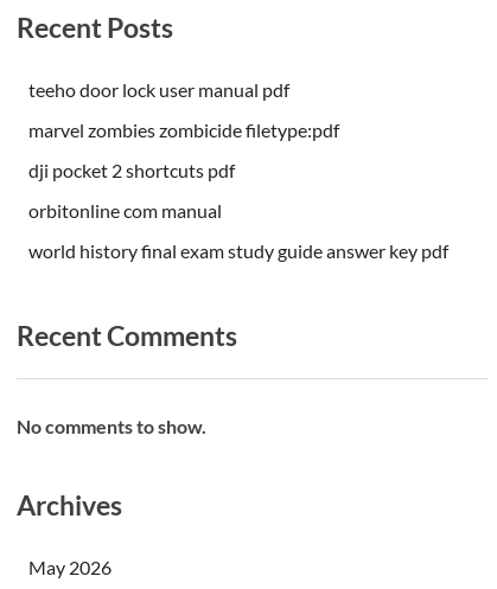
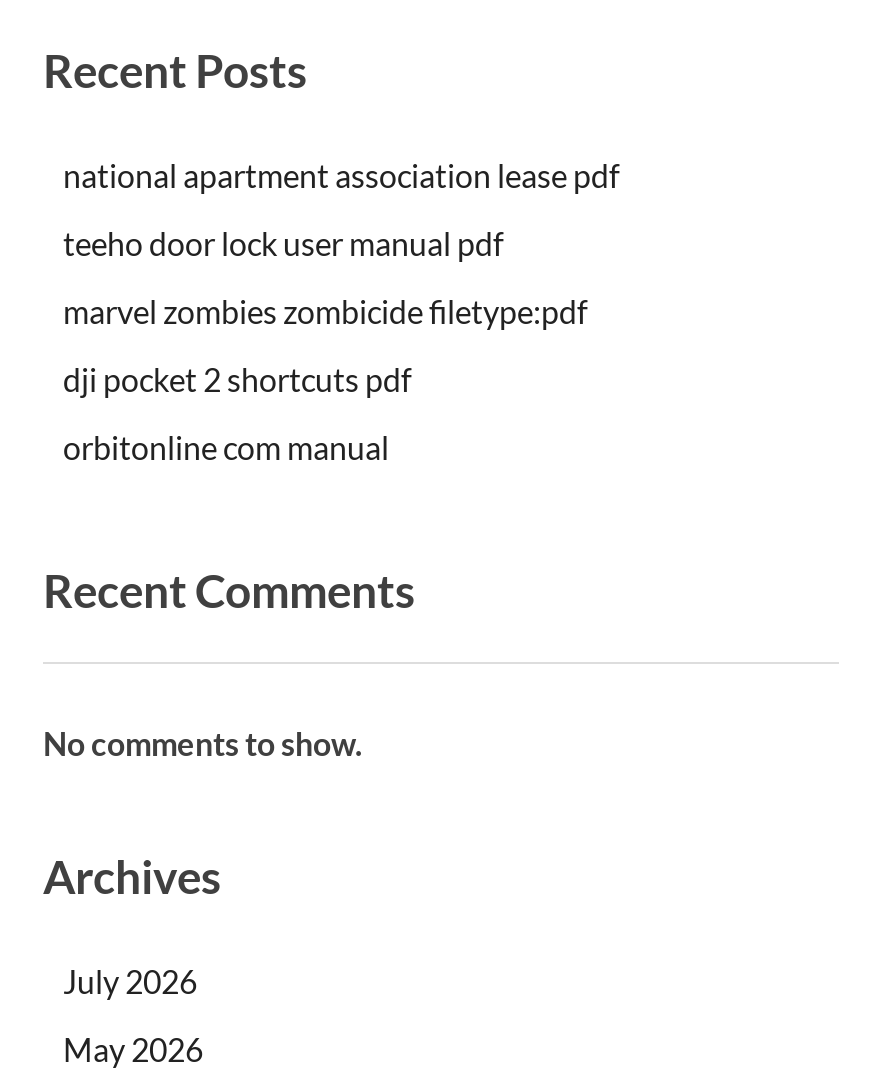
none -> [63,156,619,194] national apartment association lease pdf
[28,240,448,262] world history final exam study guide answer key pdf -> none
none -> [63,961,197,999] July 2026

